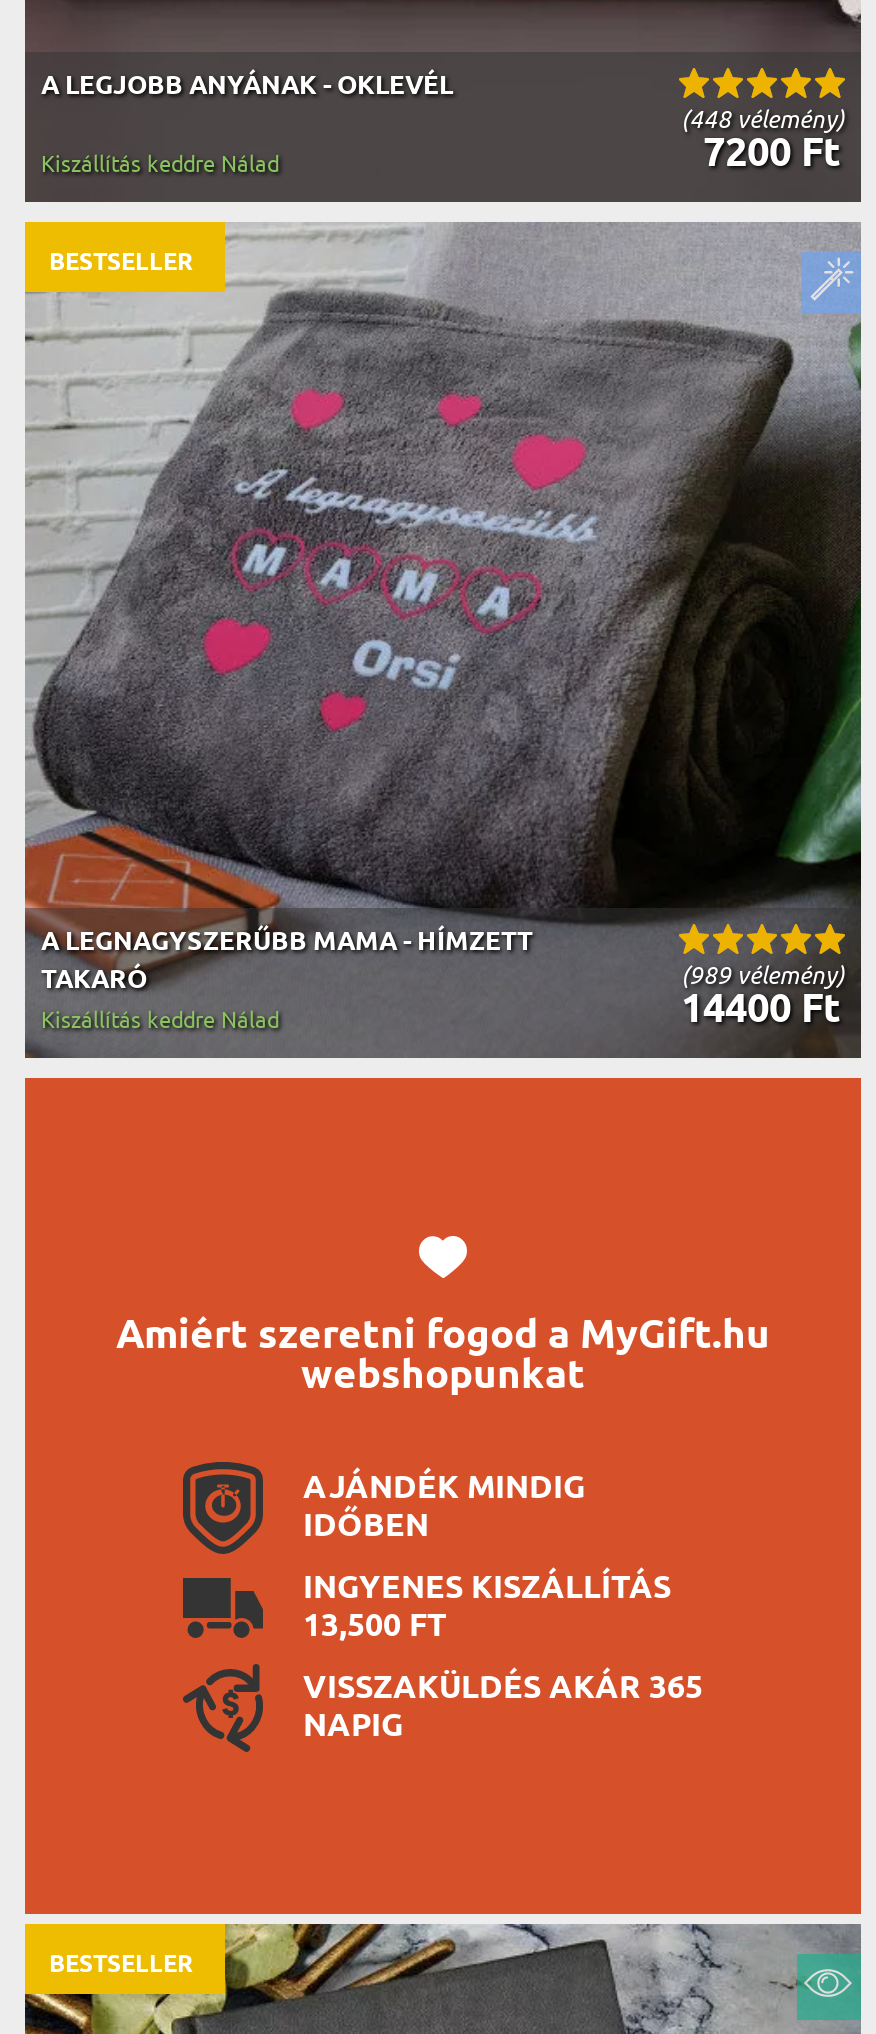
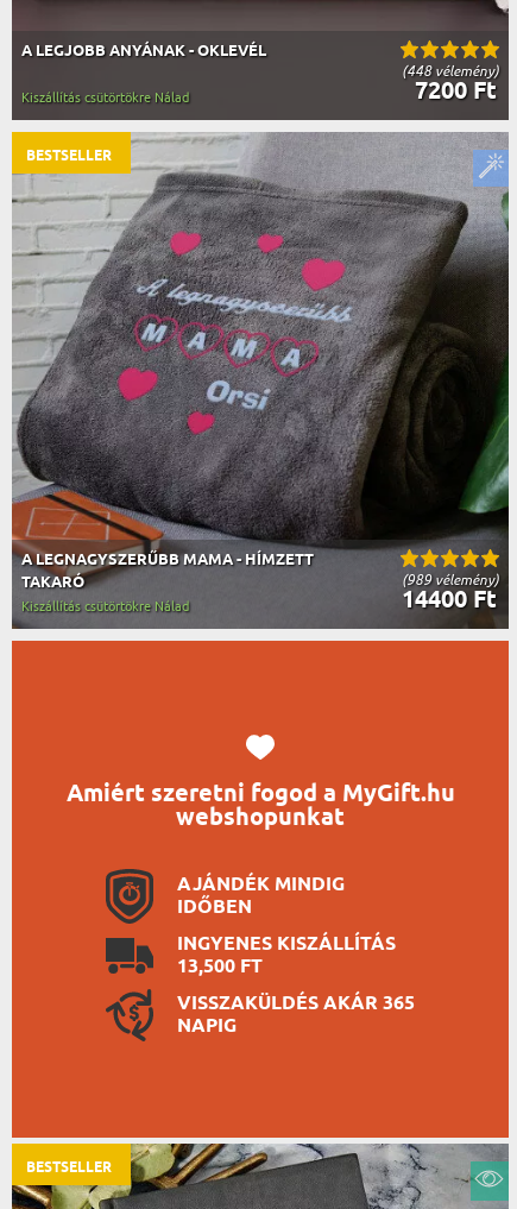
[41,150,279,178] Kiszállítás keddre Nálad -> [21,89,189,106] Kiszállítás csütörtökre Nálad
[41,1006,279,1034] Kiszállítás keddre Nálad -> [21,598,189,615] Kiszállítás csütörtökre Nálad

